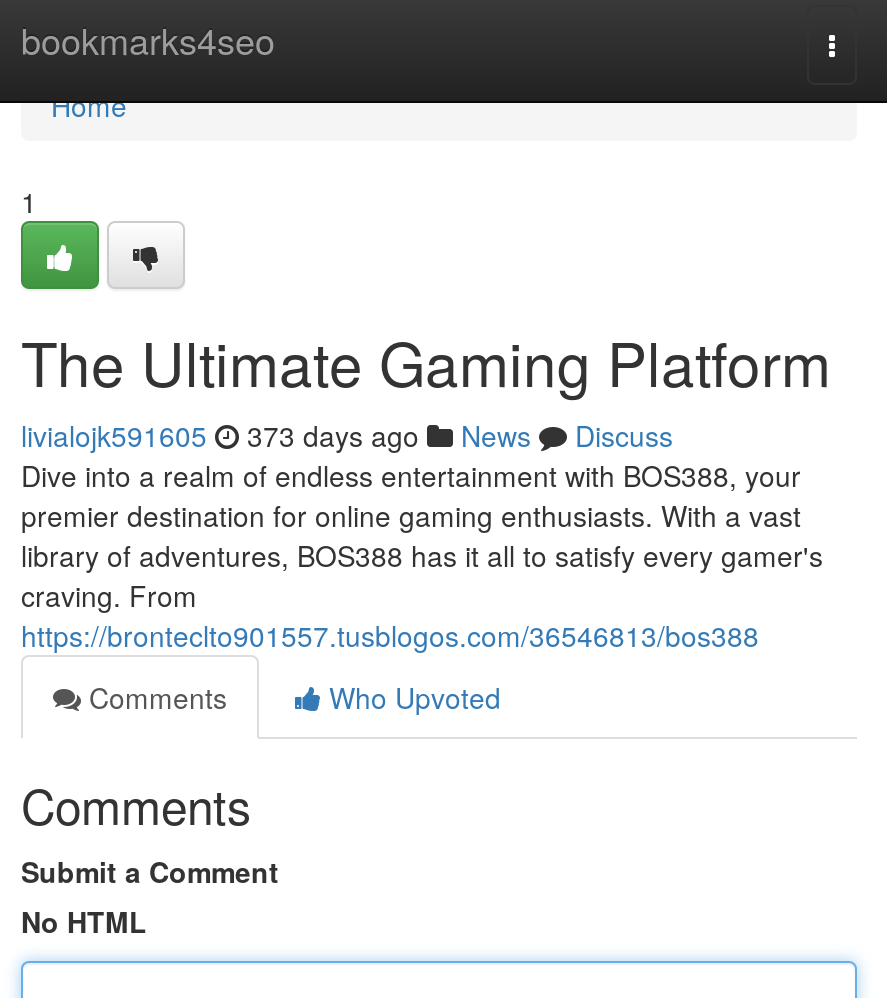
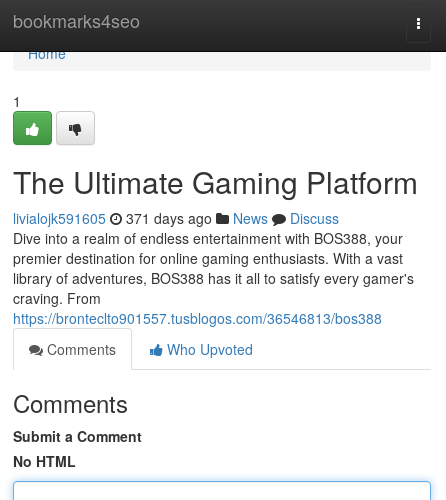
[21,415,673,455] livialojk591605 373 days ago News Discuss -> [13,208,339,228] livialojk591605 371 days ago News Discuss

